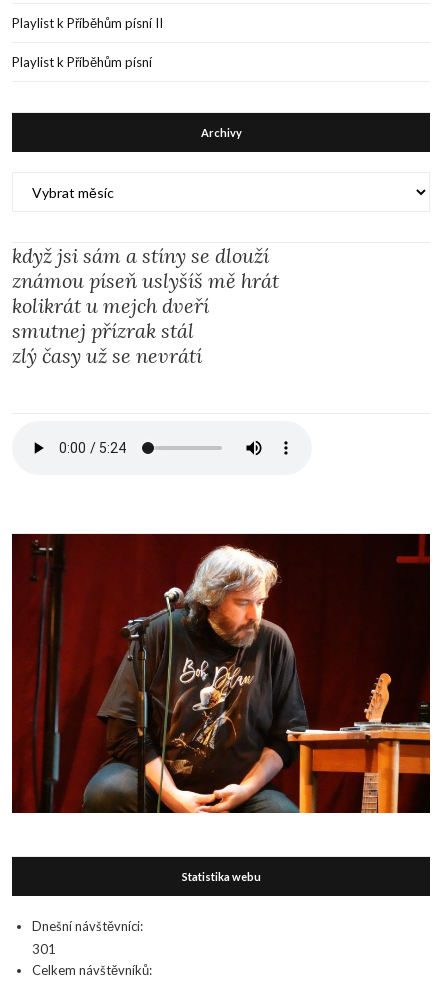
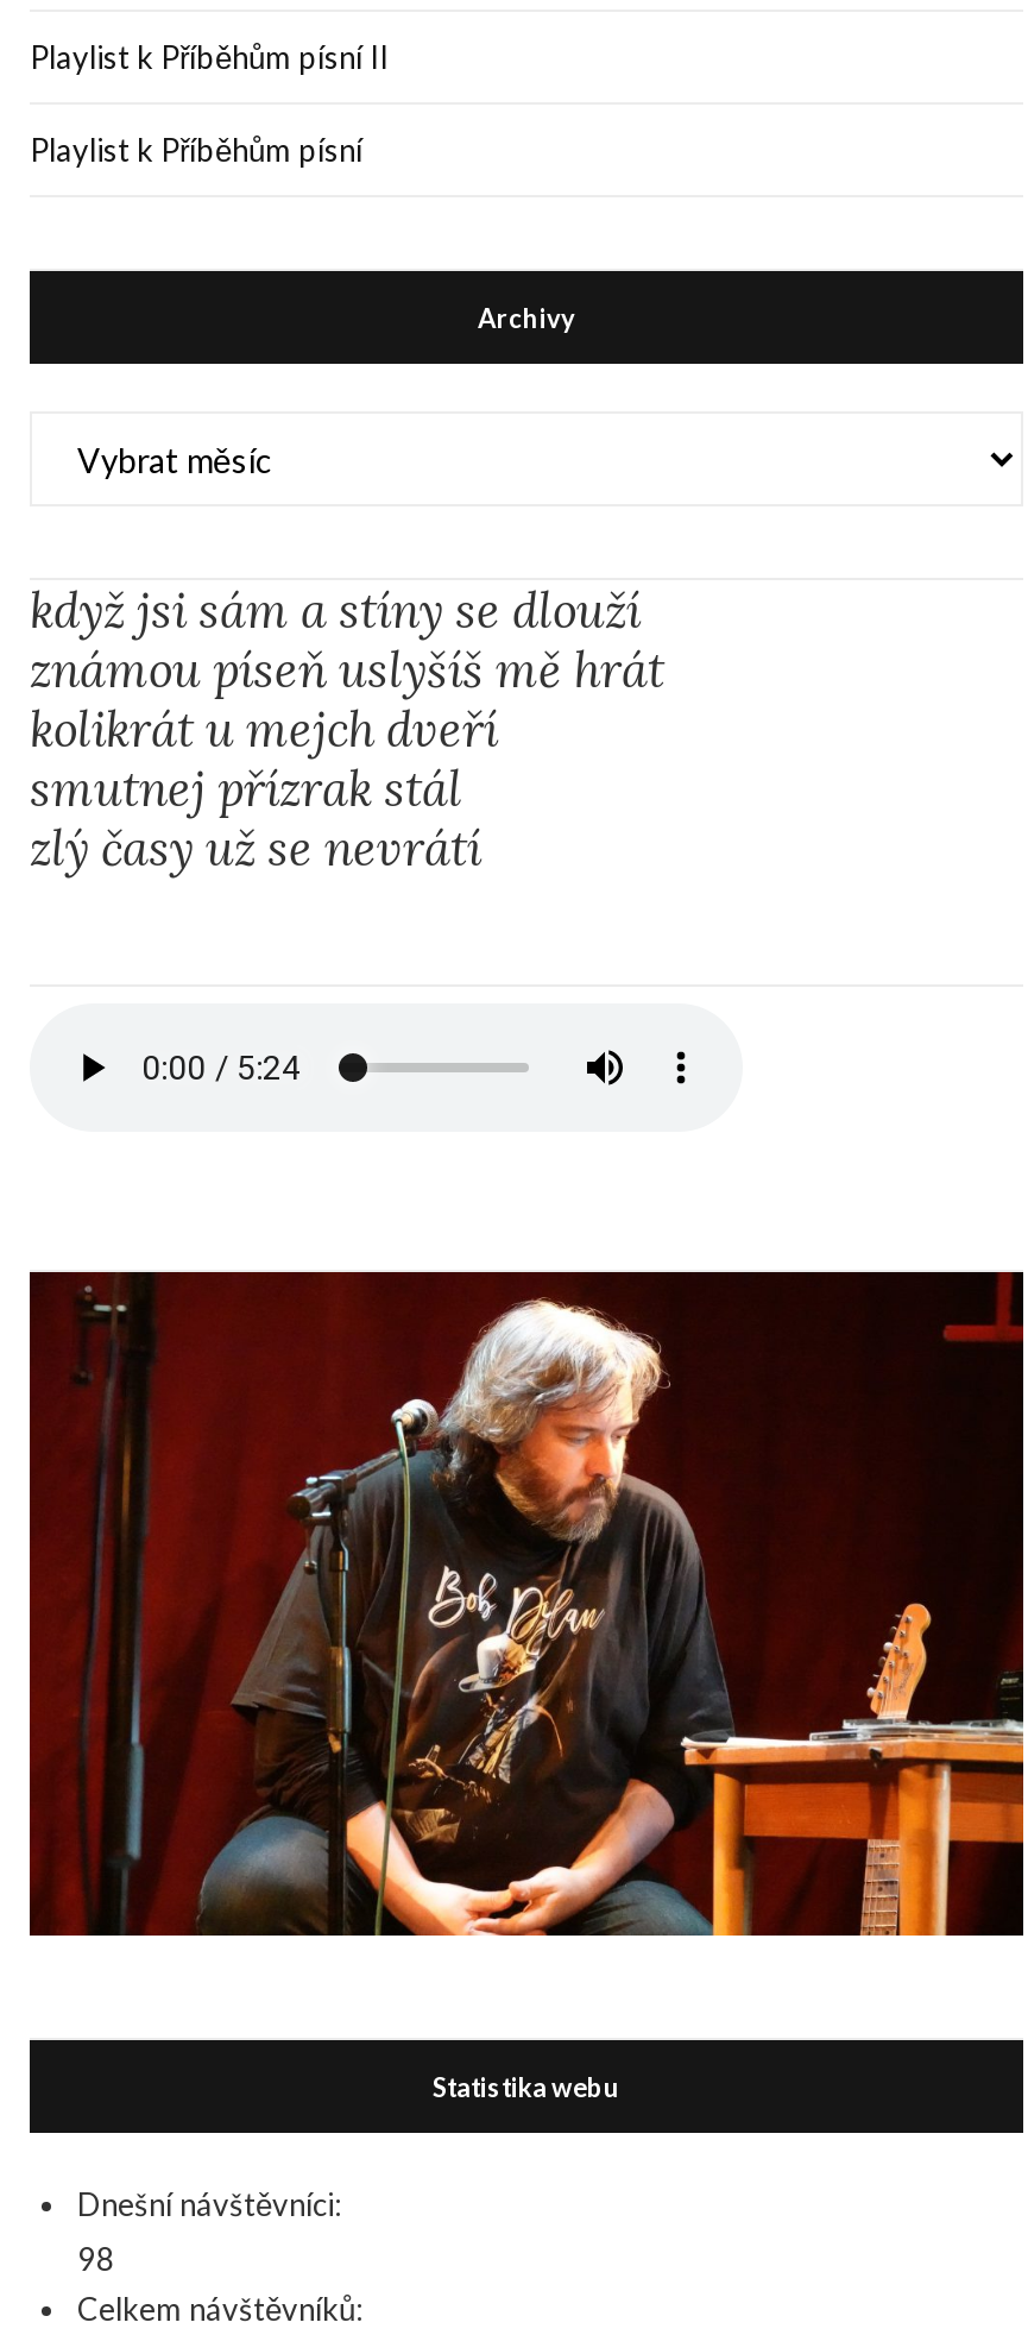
[32,941,56,957] 301 -> [77,2239,115,2277] 98

